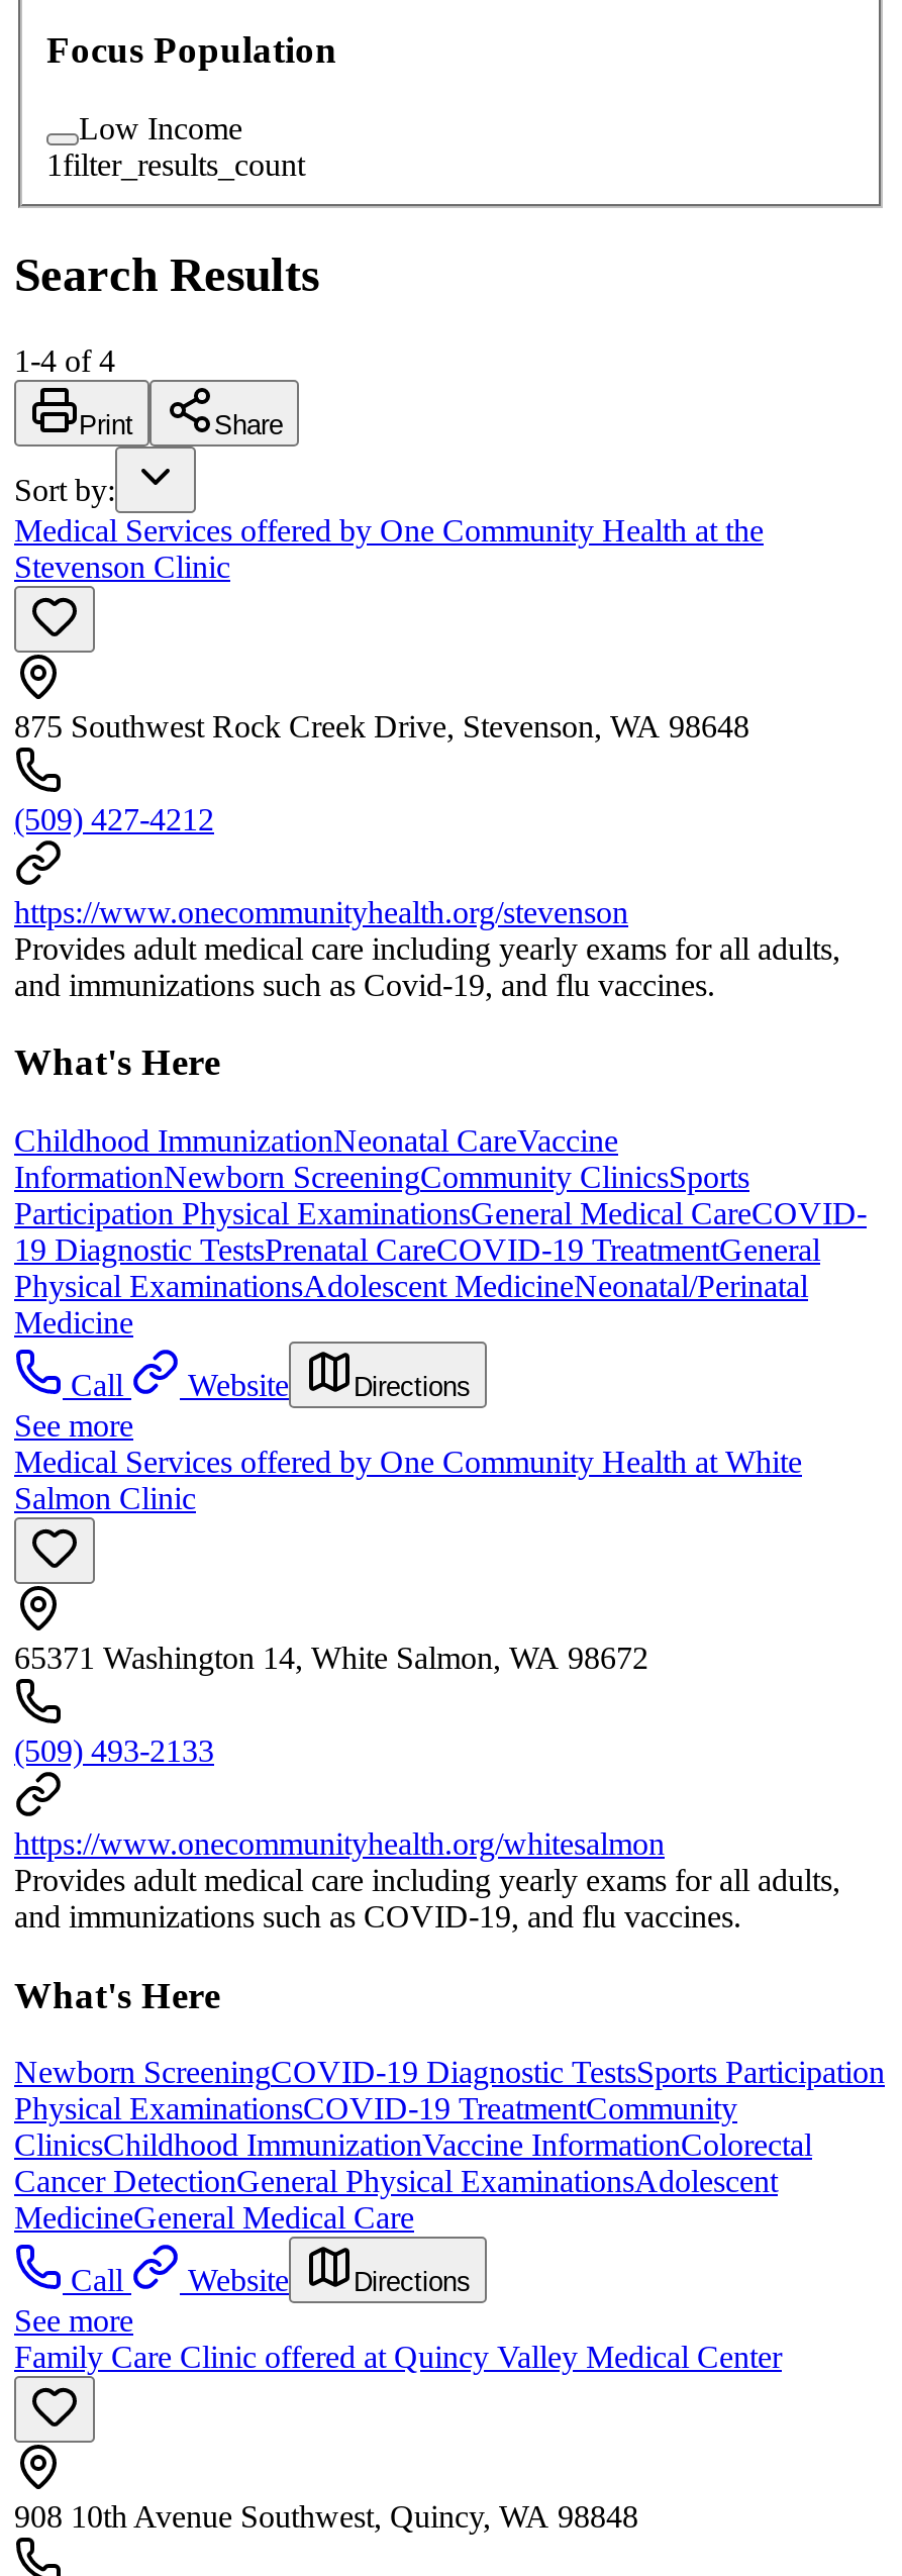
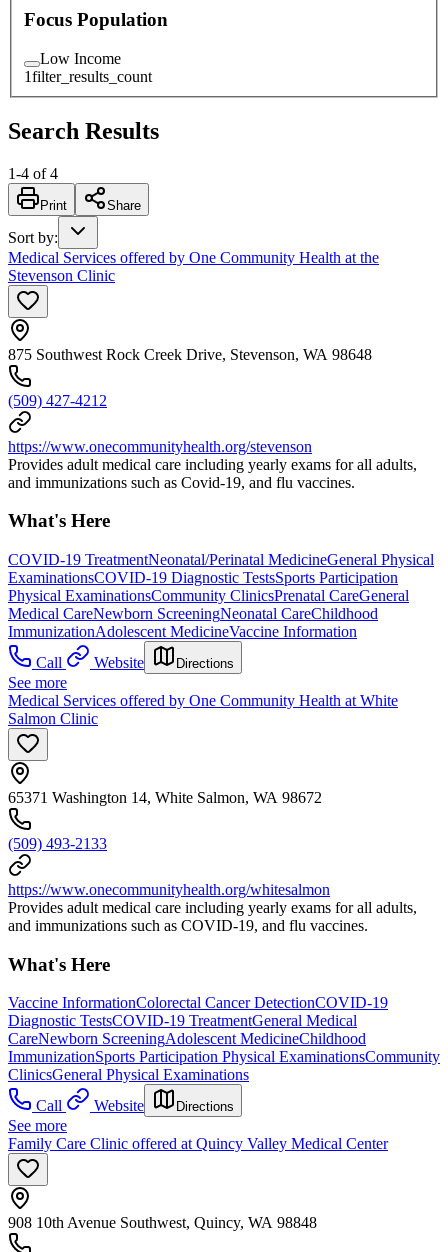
[14,1123,867,1340] Childhood ImmunizationNeonatal CareVaccine | InformationNewborn ScreeningCommunity ClinicsSports | Participation Physical ExaminationsGeneral Medical CareCOVID- | 19 Diagnostic TestsPrenatal CareCOVID-19 TreatmentGeneral | Physical ExaminationsAdolescent MedicineNeonatal/Perinatal | Medicine -> [8,551,434,640] COVID-19 TreatmentNeonatal/Perinatal MedicineGeneral Physical | ExaminationsCOVID-19 Diagnostic TestsSports Participation | Physical ExaminationsCommunity ClinicsPrenatal CareGeneral | Medical CareNewborn ScreeningNeonatal CareChildhood | ImmunizationAdolescent MedicineVaccine Information
[14,2056,885,2235] Newborn ScreeningCOVID-19 Diagnostic TestsSports Participation | Physical ExaminationsCOVID-19 TreatmentCommunity | ClinicsChildhood ImmunizationVaccine InformationColorectal | Cancer DetectionGeneral Physical ExaminationsAdolescent | MedicineGeneral Medical Care -> [8,994,440,1083] Vaccine InformationColorectal Cancer DetectionCOVID-19 | Diagnostic TestsCOVID-19 TreatmentGeneral Medical | CareNewborn ScreeningAdolescent MedicineChildhood | ImmunizationSports Participation Physical ExaminationsCommunity | ClinicsGeneral Physical Examinations

